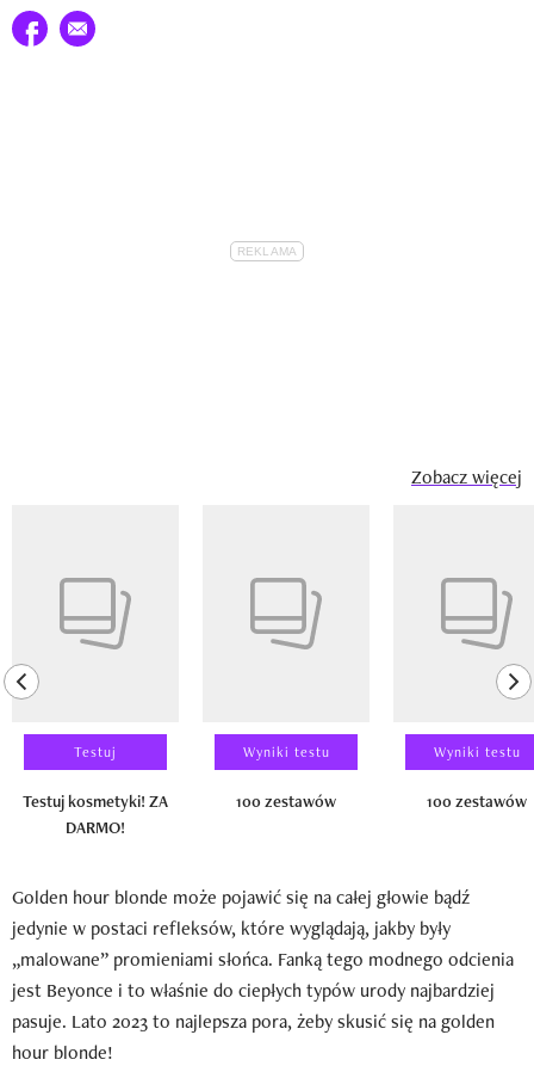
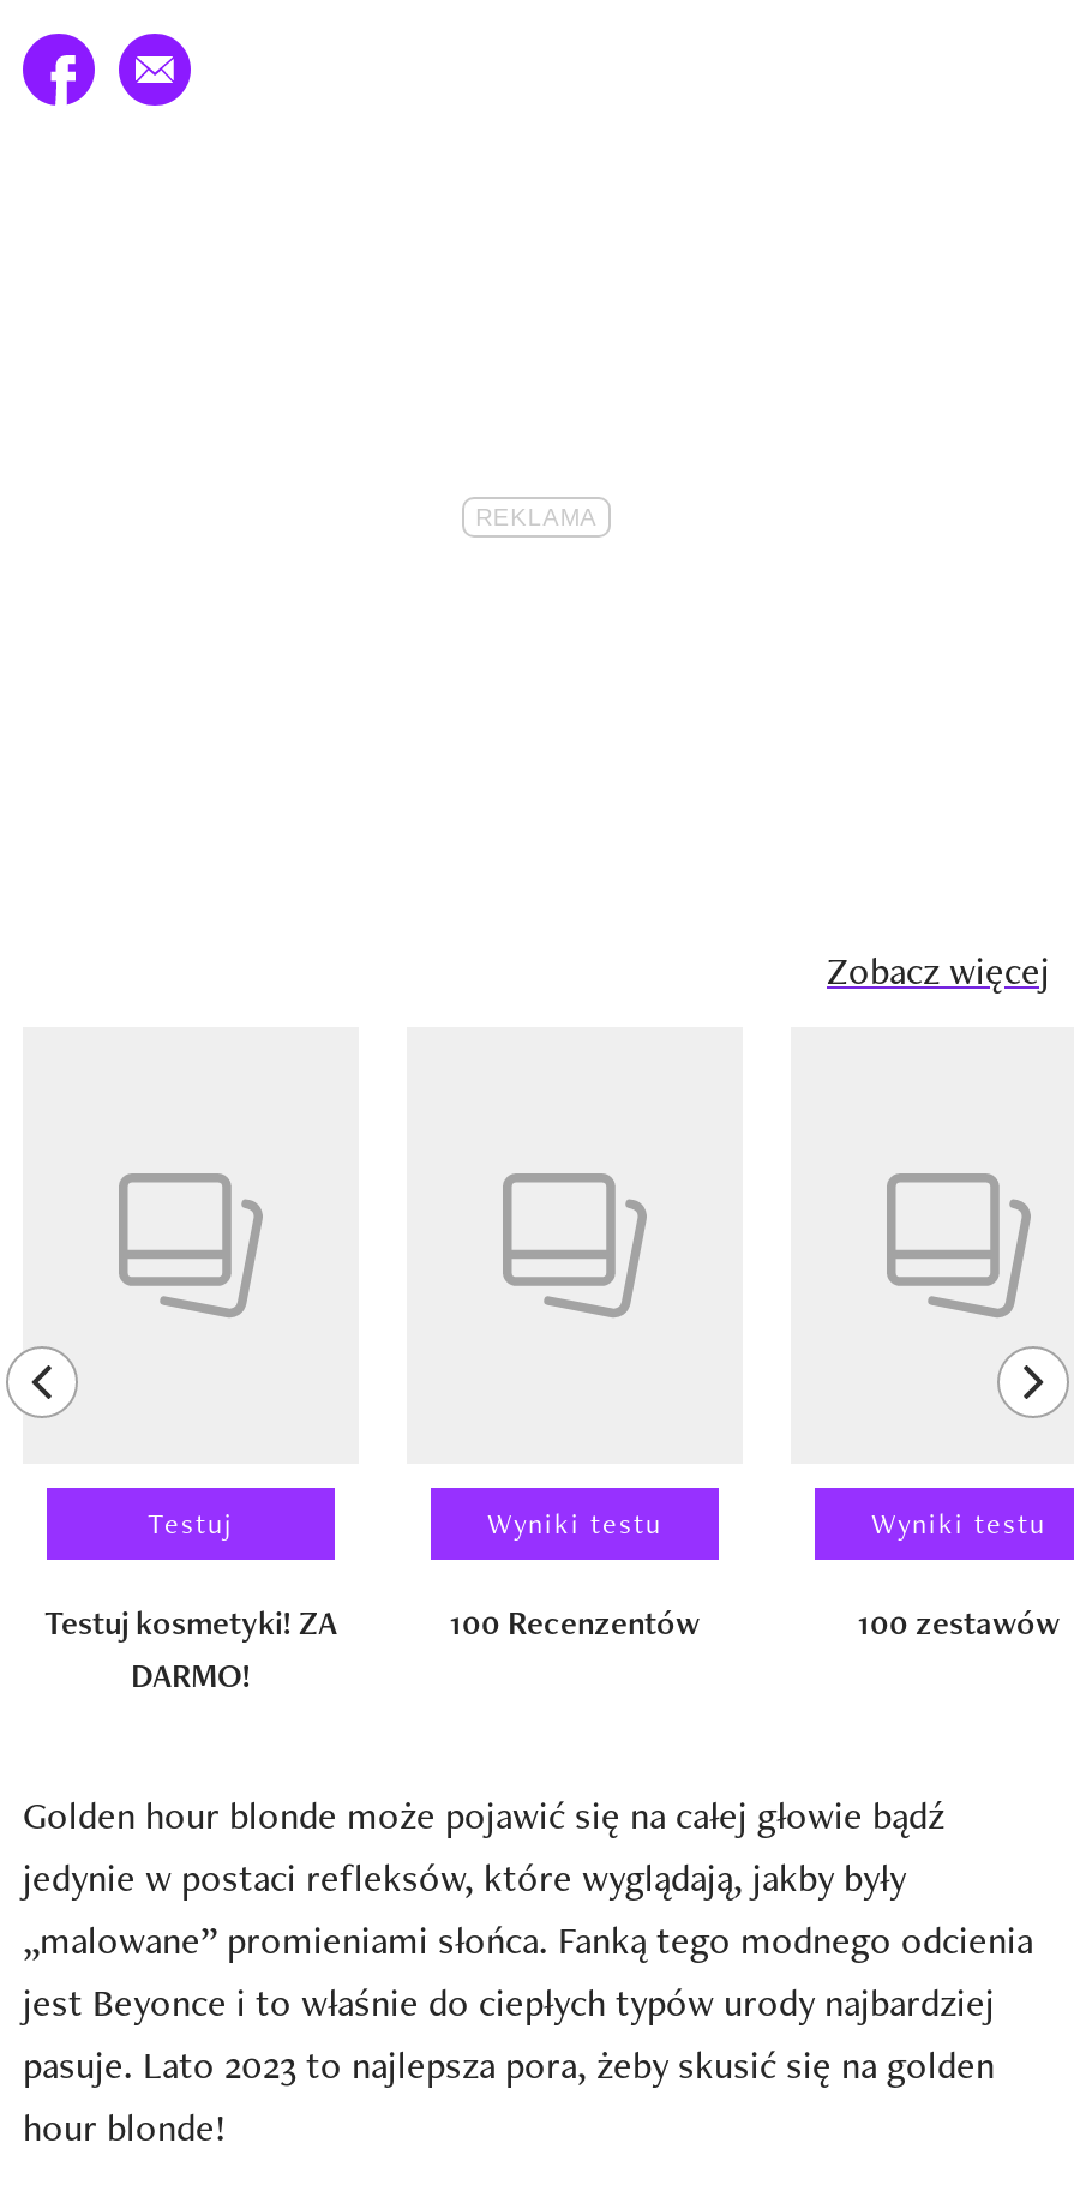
[236,790,336,811] 100 zestawów -> [450,1600,700,1643] 100 Recenzentów

